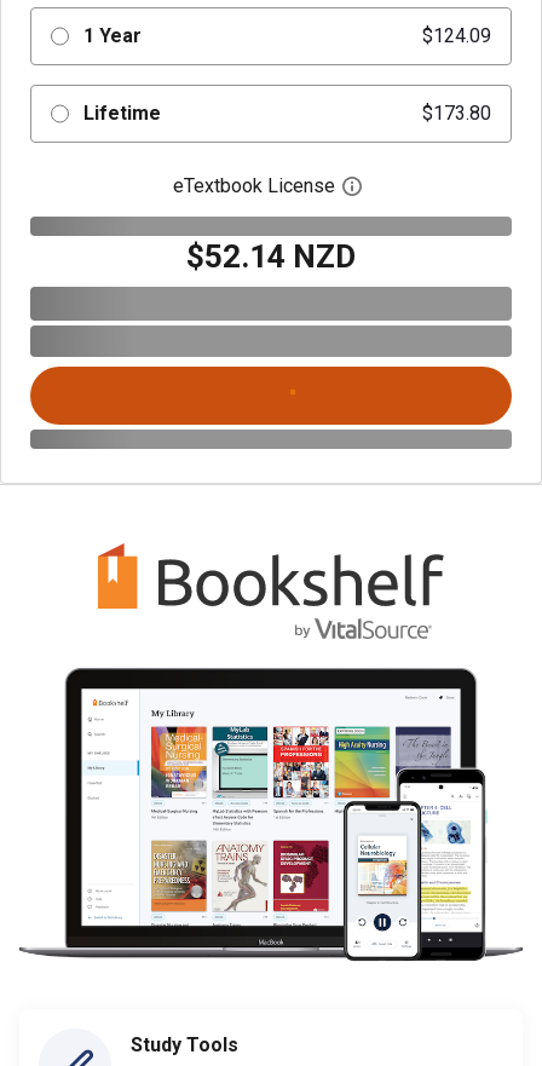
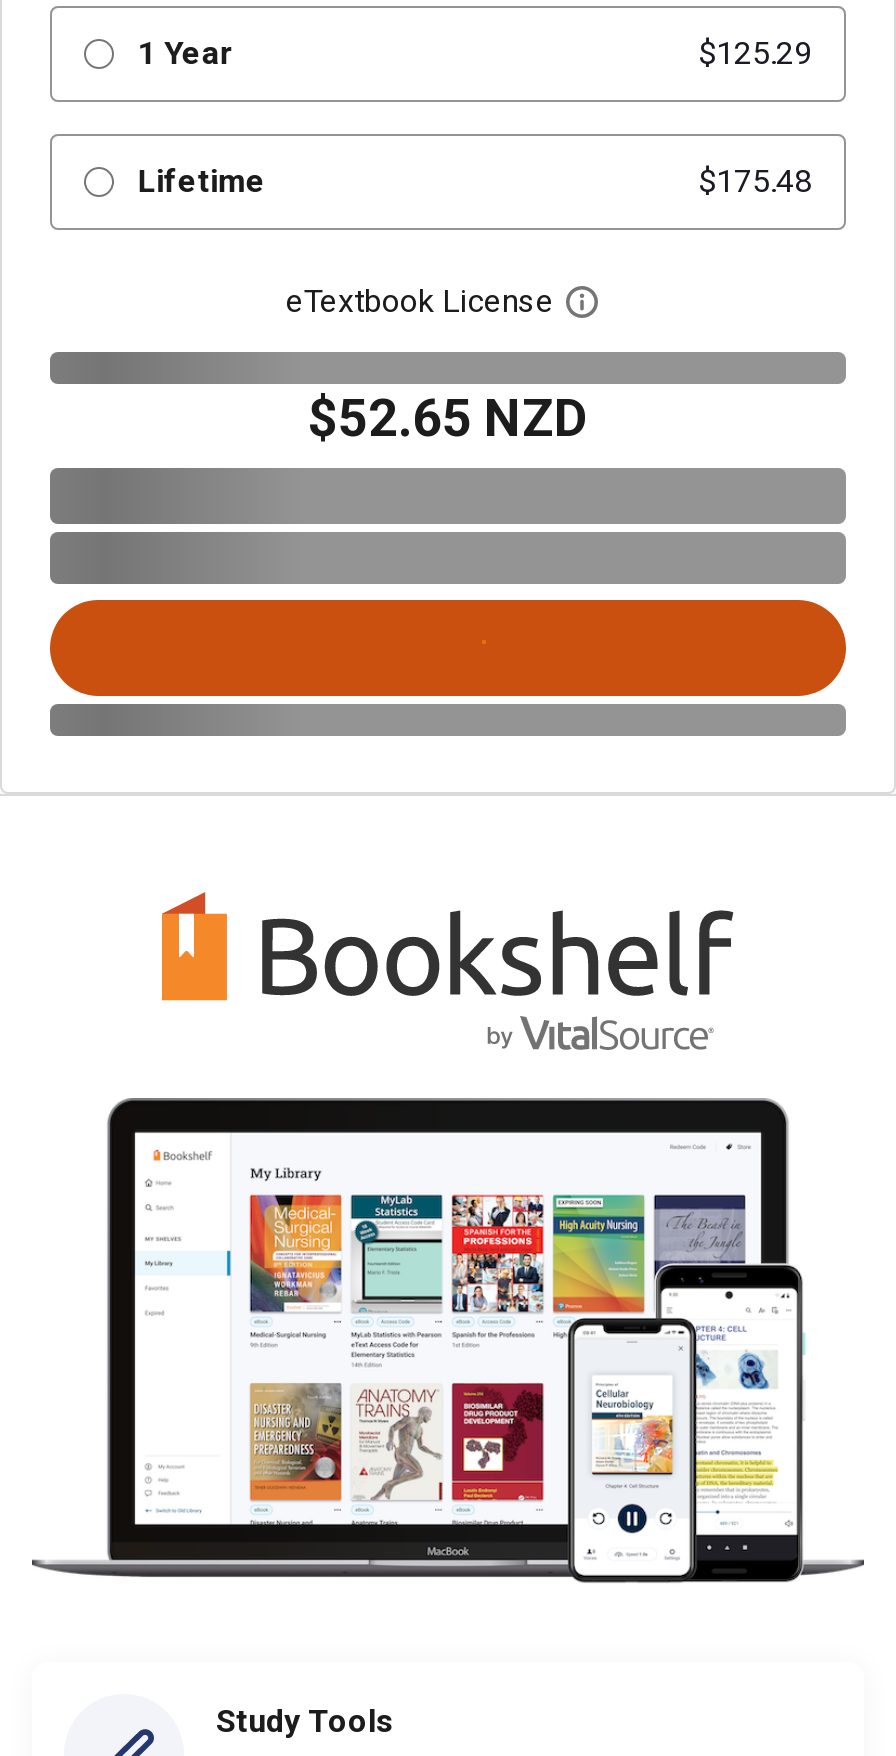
[422,24,491,47] $124.09 -> [698,34,812,72] $125.29
[422,102,491,125] $173.80 -> [698,162,812,200] $175.48
[186,238,356,274] $52.14 NZD -> [308,388,588,448] $52.65 NZD

